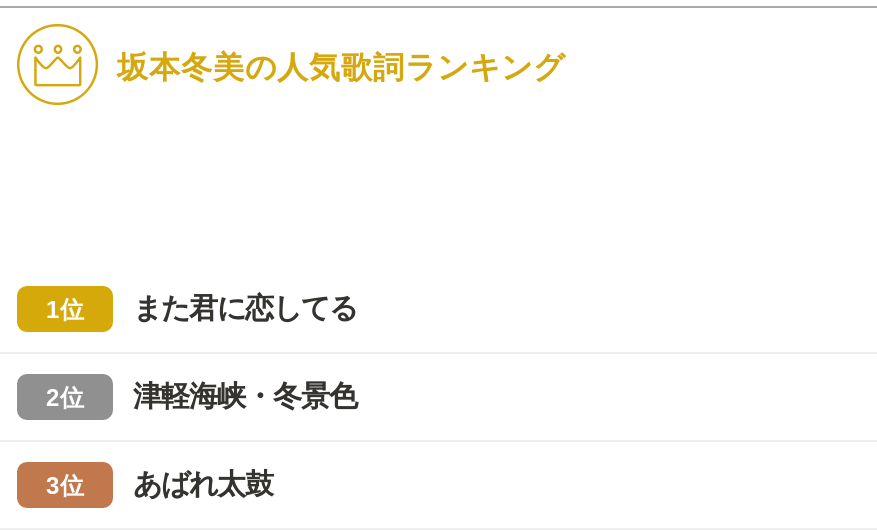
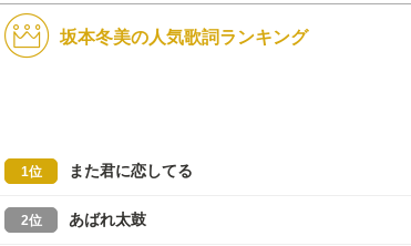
[46,379,357,499] 津軽海峡・冬景色 | 3位 -> none

